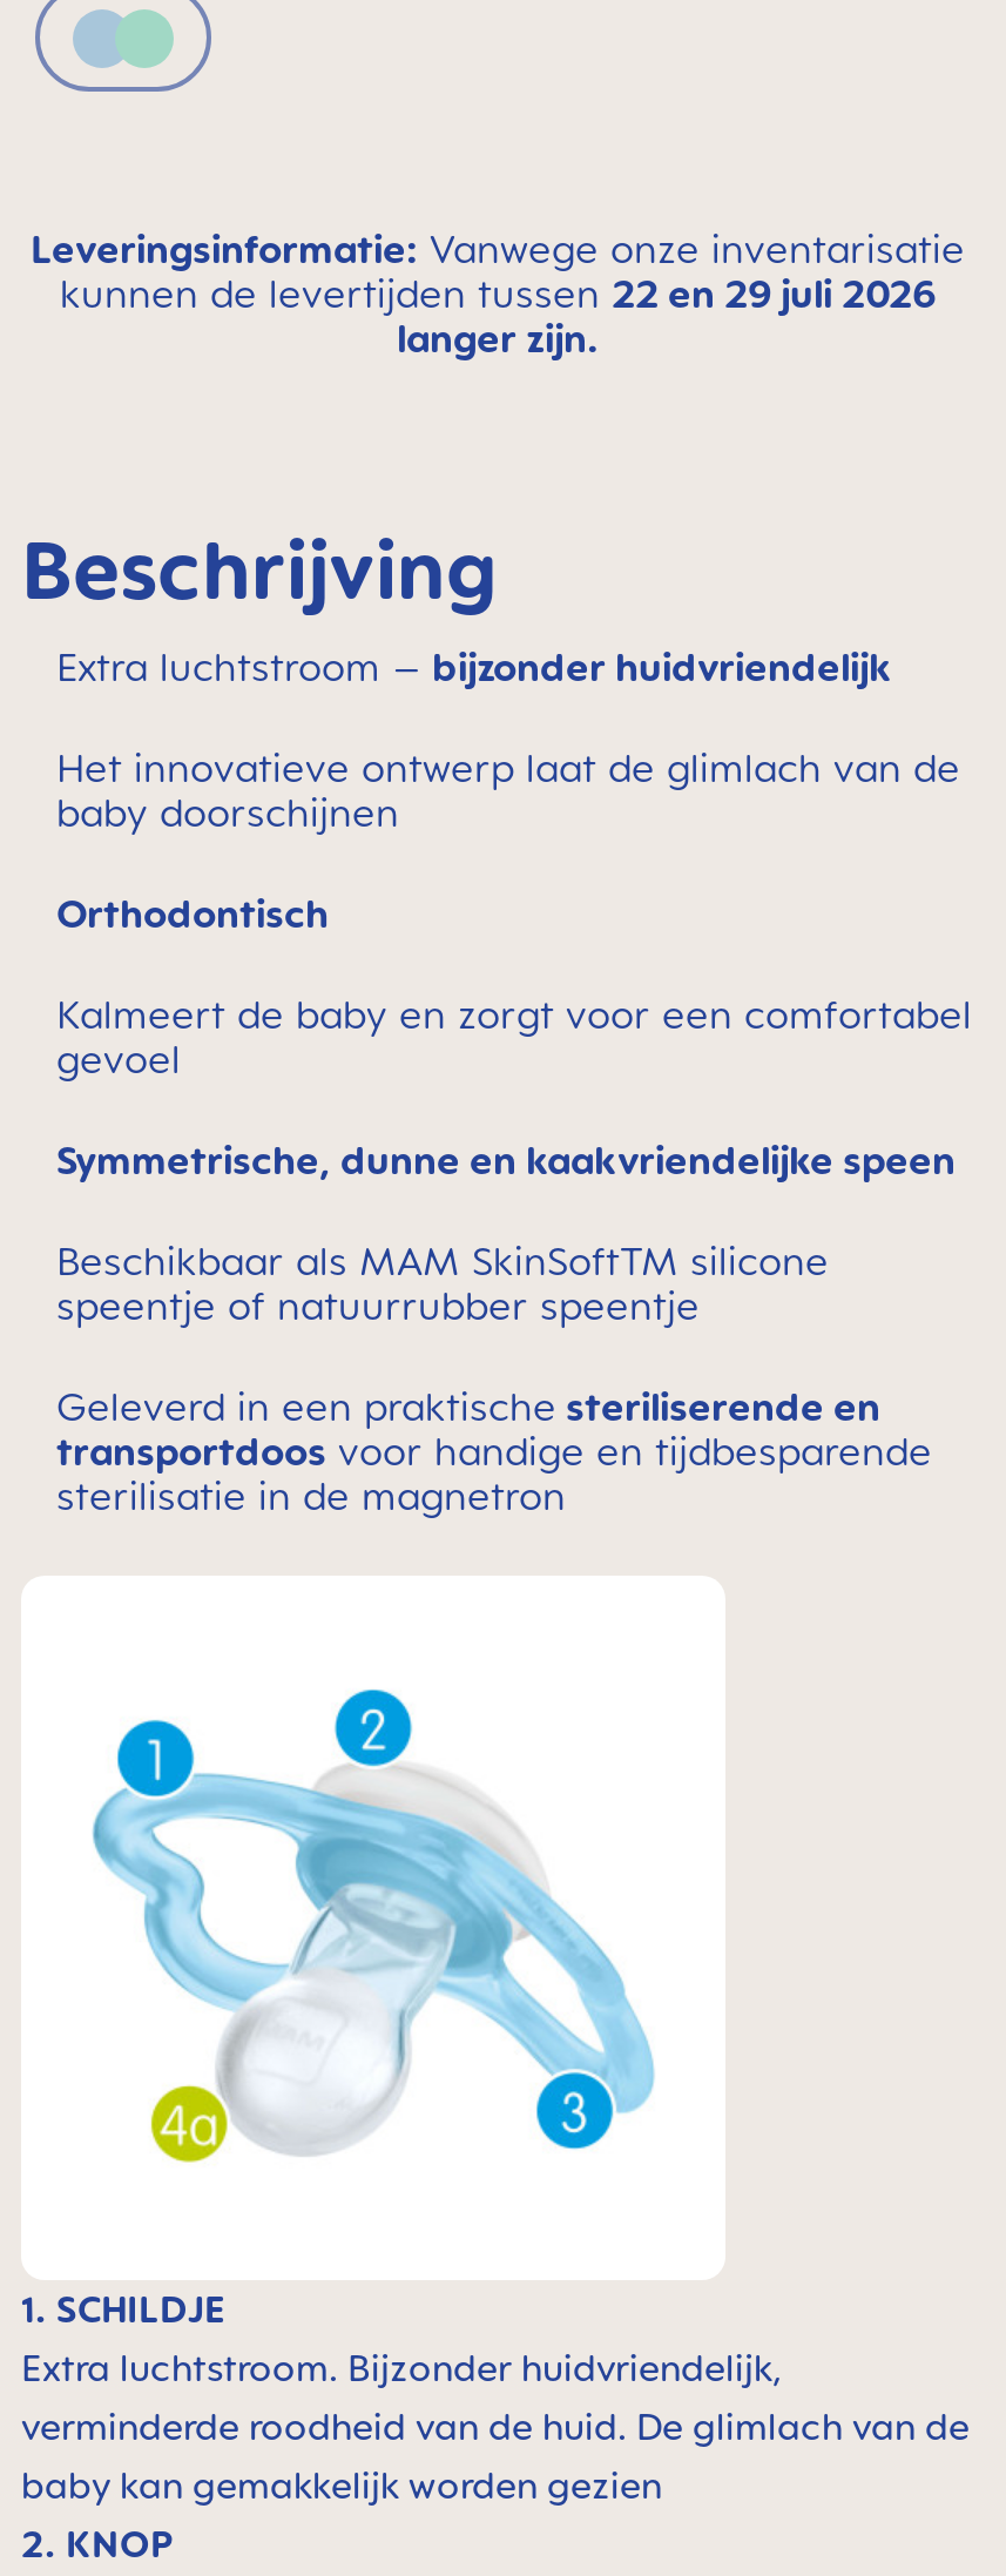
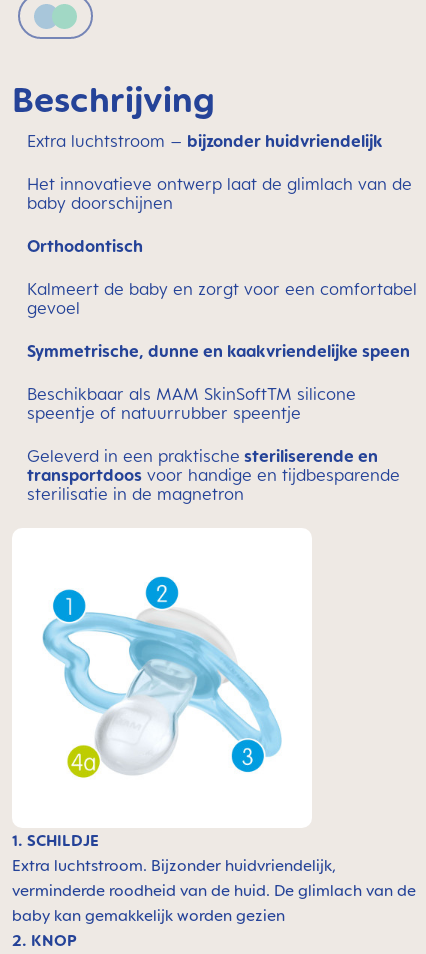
[31,225,965,362] Leveringsinformatie: Vanwege onze inventarisatie | kunnen de levertijden tussen 22 en 29 juli 2026 | langer zijn. -> none

